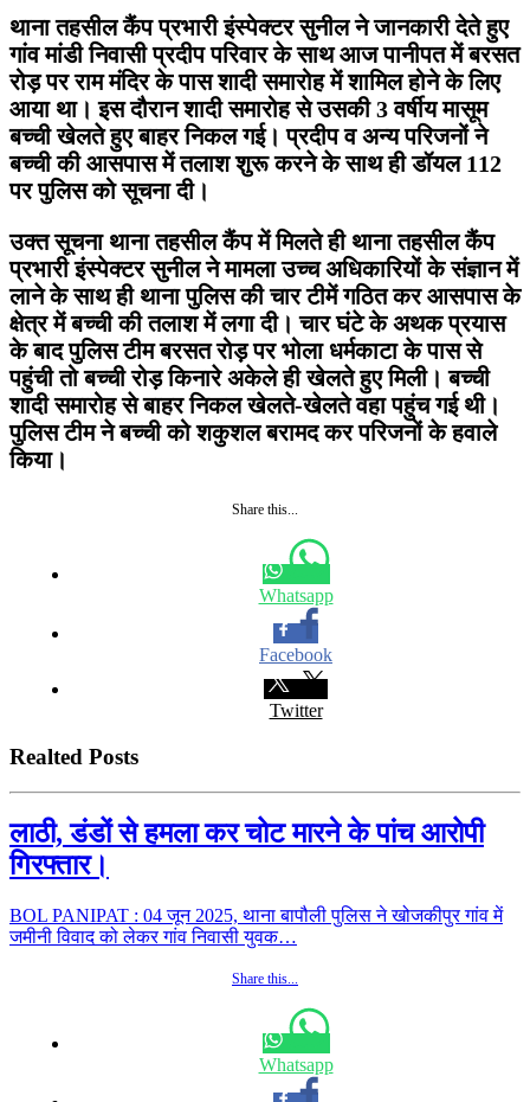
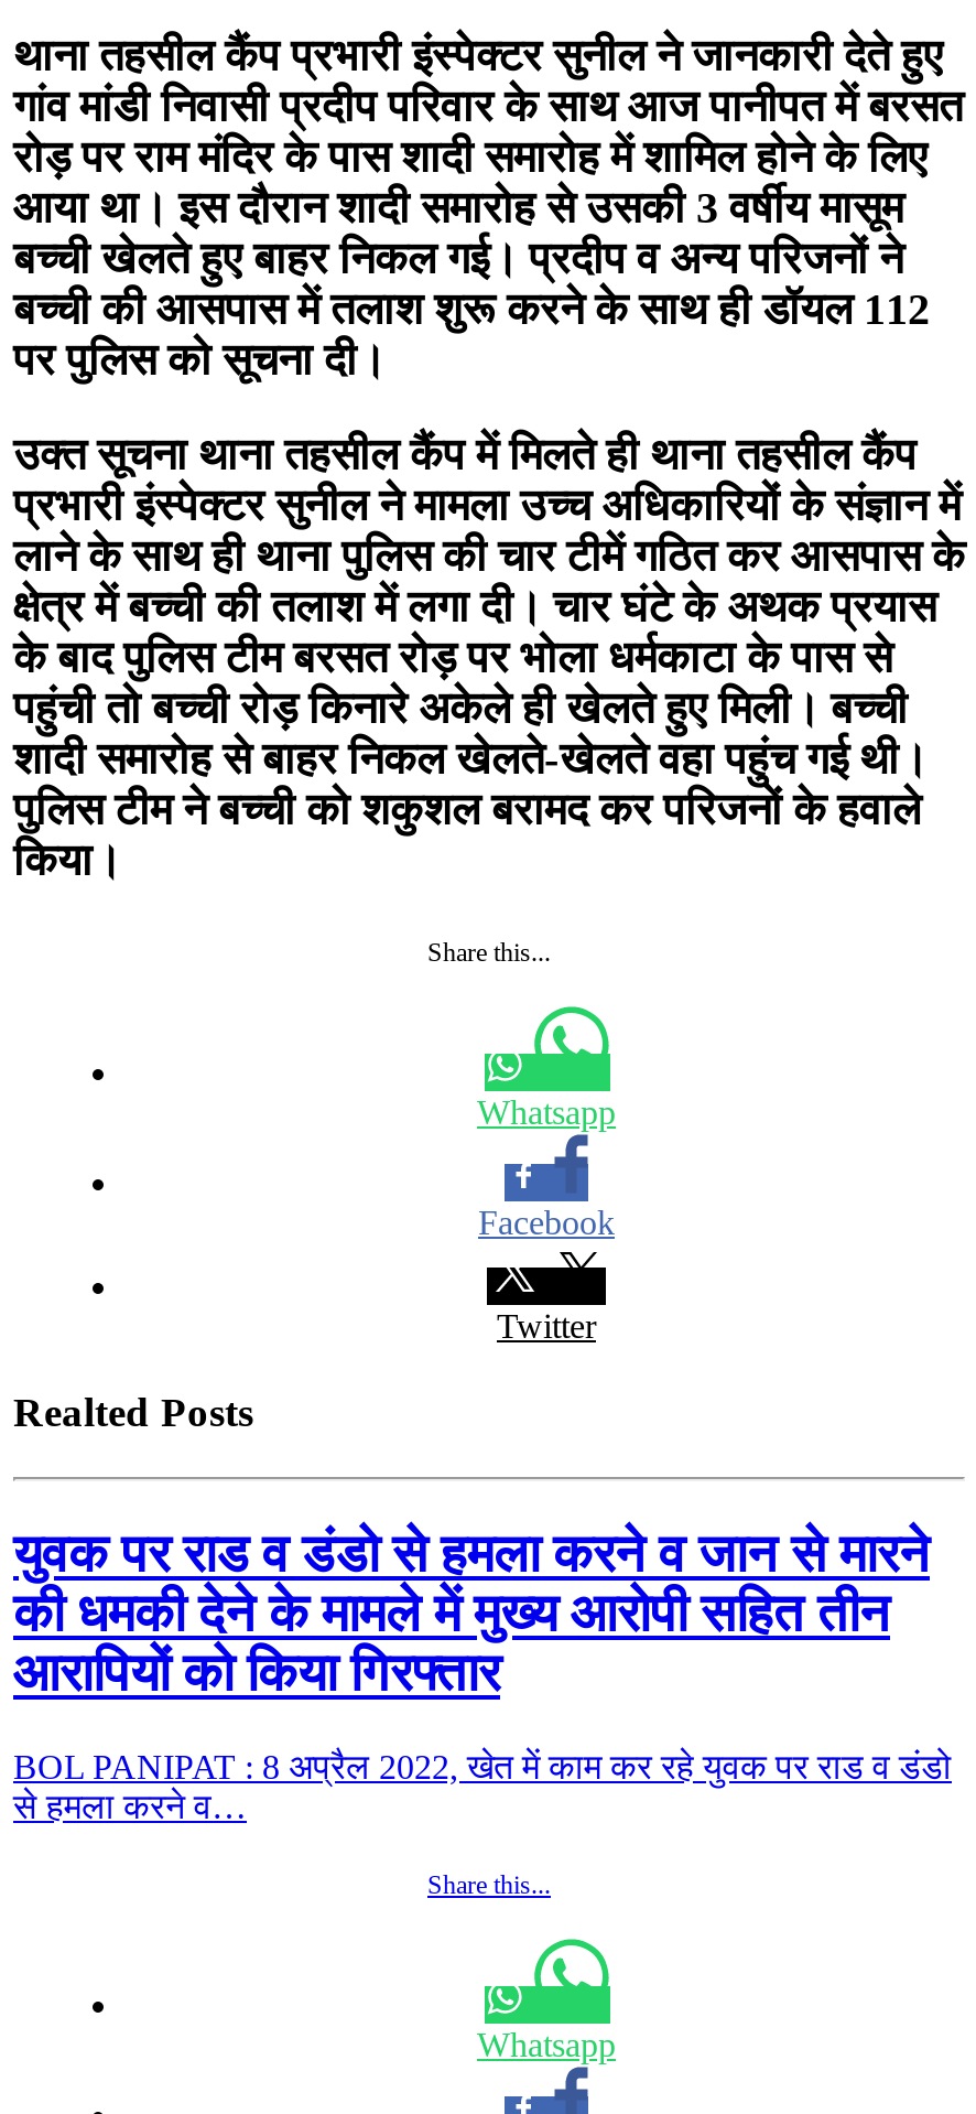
[9,818,484,881] लाठी, डंडों से हमला कर चोट मारने के पांच आरोपी | गिरफ्तार। -> [13,1526,930,1702] युवक पर राड व डंडो से हमला करने व जान से मारने | की धमकी देने के मामले में मुख्य आरोपी सहित तीन | आरापियों को किया गिरफ्तार
[9,905,503,947] BOL PANIPAT : 04 जून 2025, थाना बापौली पुलिस ने खोजकीपुर गांव में | जमीनी विवाद को लेकर गांव निवासी युवक… -> [13,1748,952,1825] BOL PANIPAT : 8 अप्रैल 2022, खेत में काम कर रहे युवक पर राड व डंडो | से हमला करने व…

